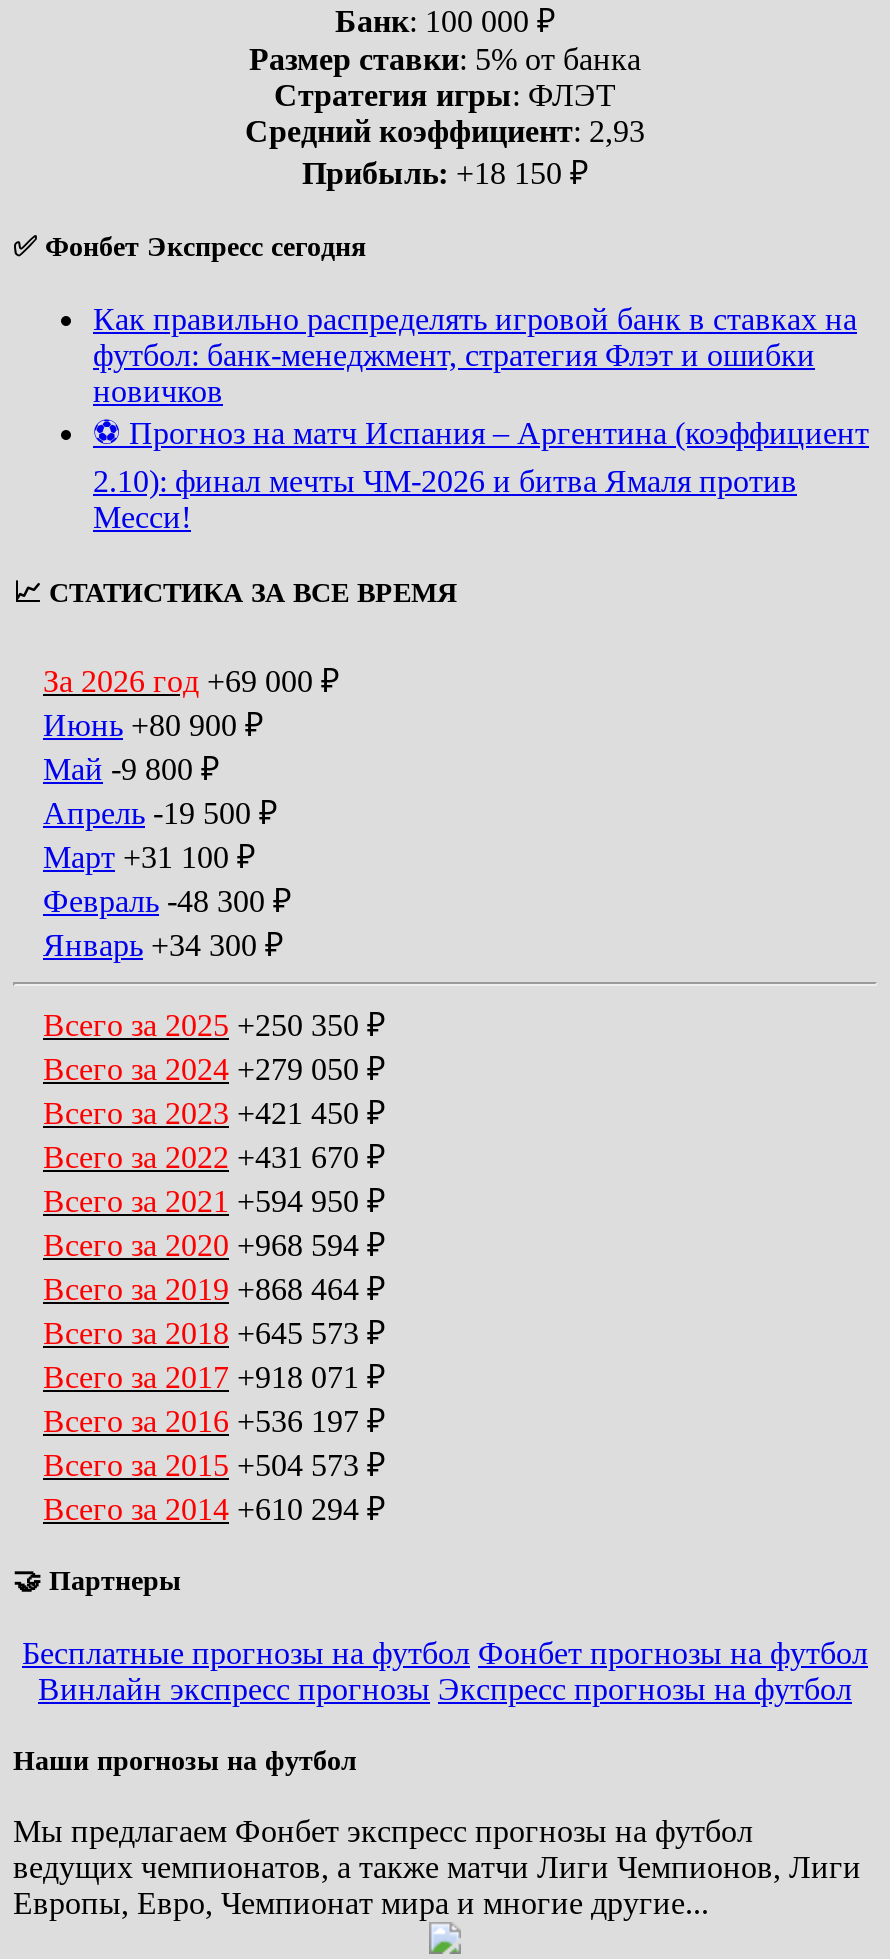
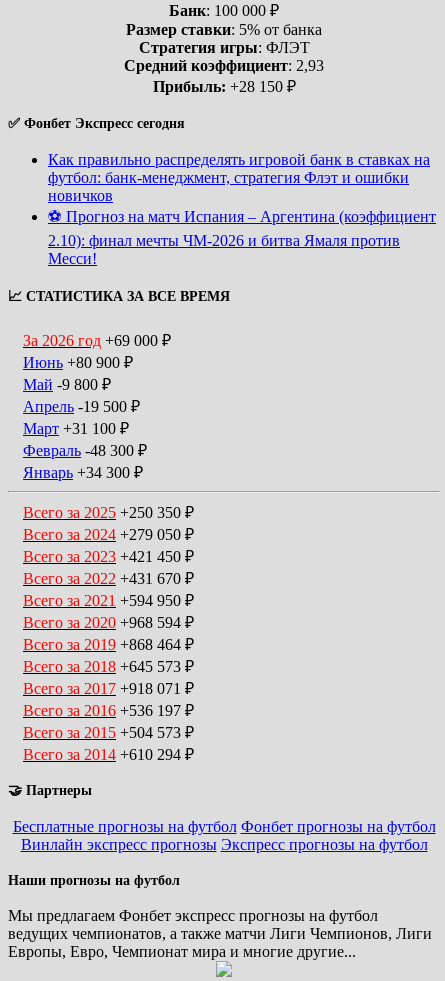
[302,157,588,191] Прибыль: +18 150 ₽ -> [152,78,295,95] Прибыль: +28 150 ₽

